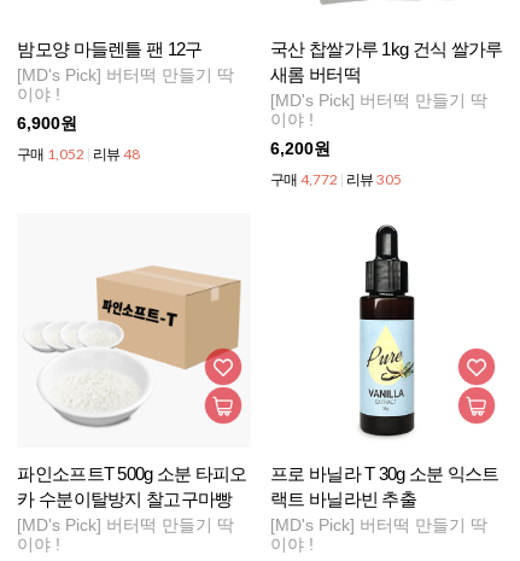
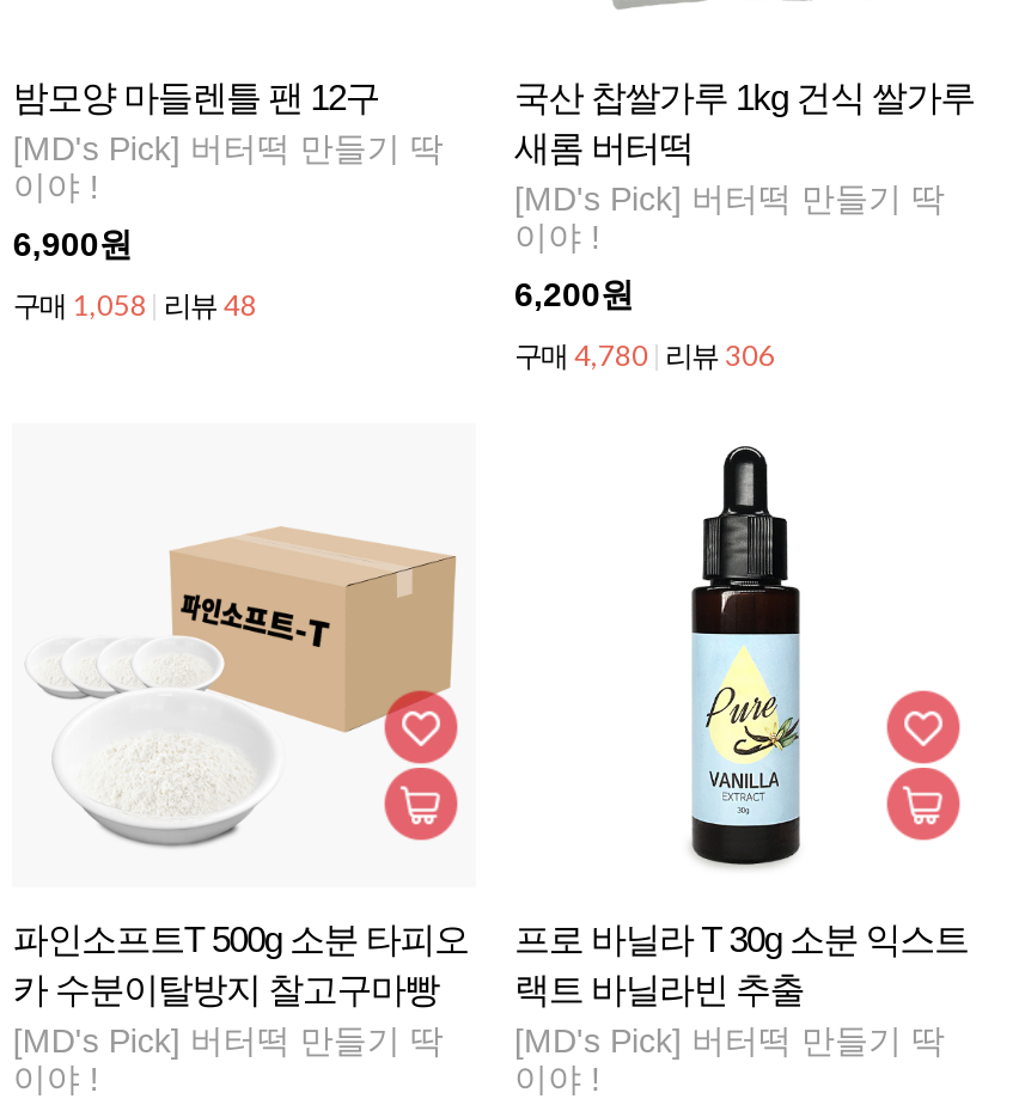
[17,145,140,163] 구매 1,052 리뷰 48 -> [13,287,257,323] 구매 1,058 리뷰 48
[270,170,402,188] 구매 4,772 리뷰 305 -> [514,338,775,374] 구매 4,780 리뷰 306

